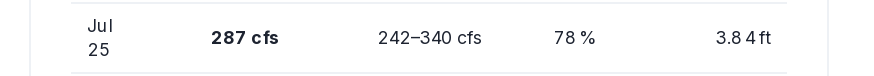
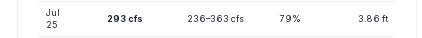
[211,26,281,48] 287 cfs -> [107,13,143,24] 293 cfs
[377,26,483,48] 242–340 cfs -> [187,13,244,24] 236–363 cfs
[553,26,597,48] 78% -> [279,13,301,24] 79%
[715,26,771,48] 3.84 ft -> [358,13,388,24] 3.86 ft

